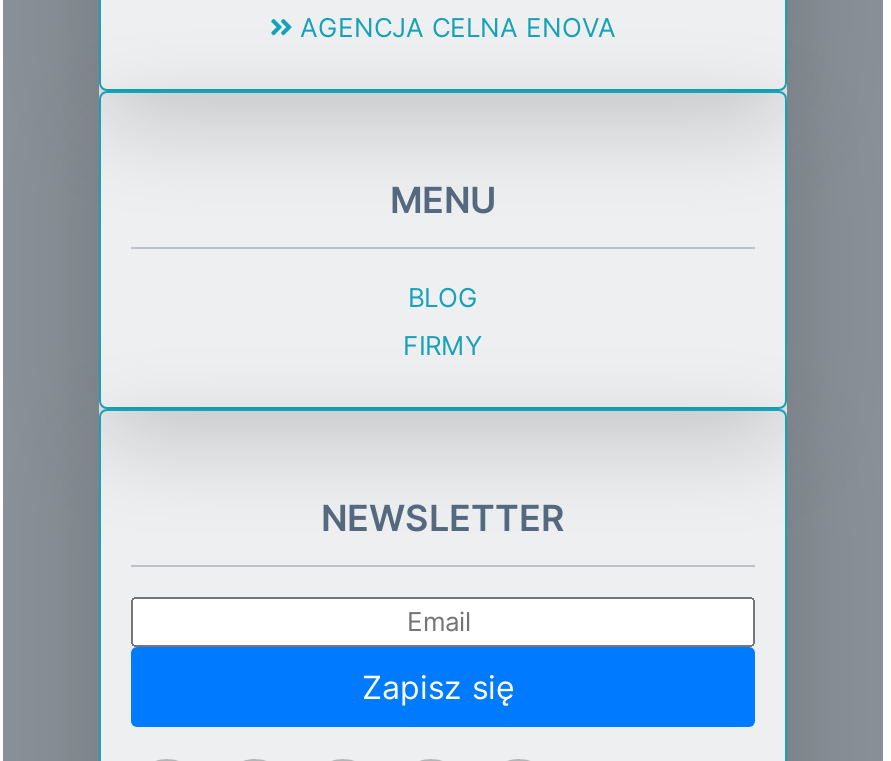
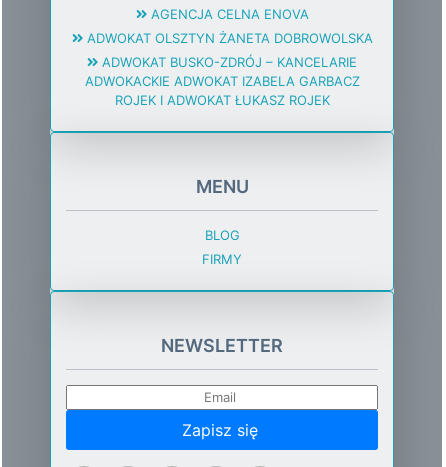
none -> [82,30,372,108] ADWOKAT OLSZTYN ŻANETA DOBROWOLSKA | ADWOKAT BUSKO-ZDRÓJ – KANCELARIE | ADWOKACKIE ADWOKAT IZABELA GARBACZ | ROJEK I ADWOKAT ŁUKASZ ROJEK

